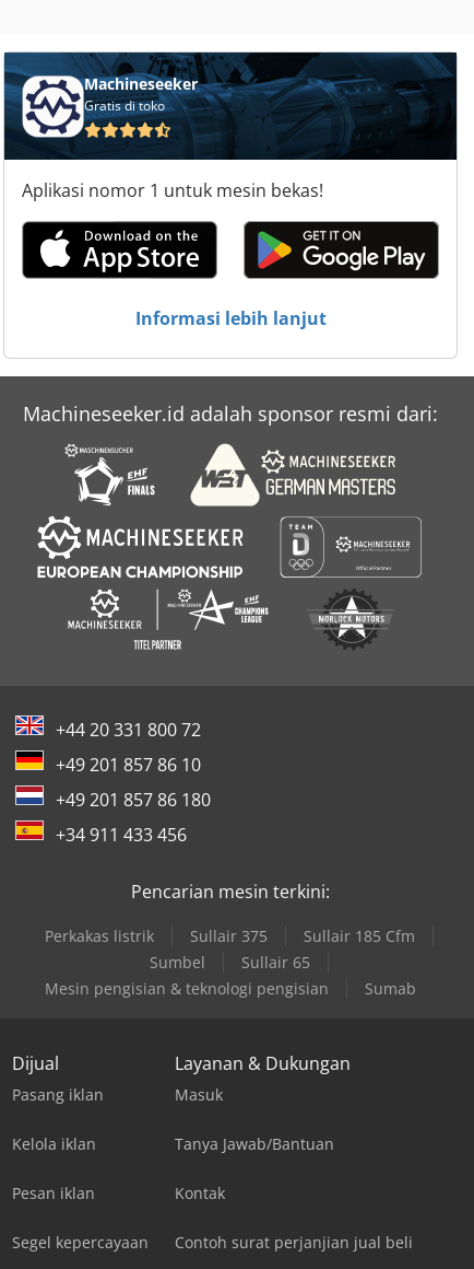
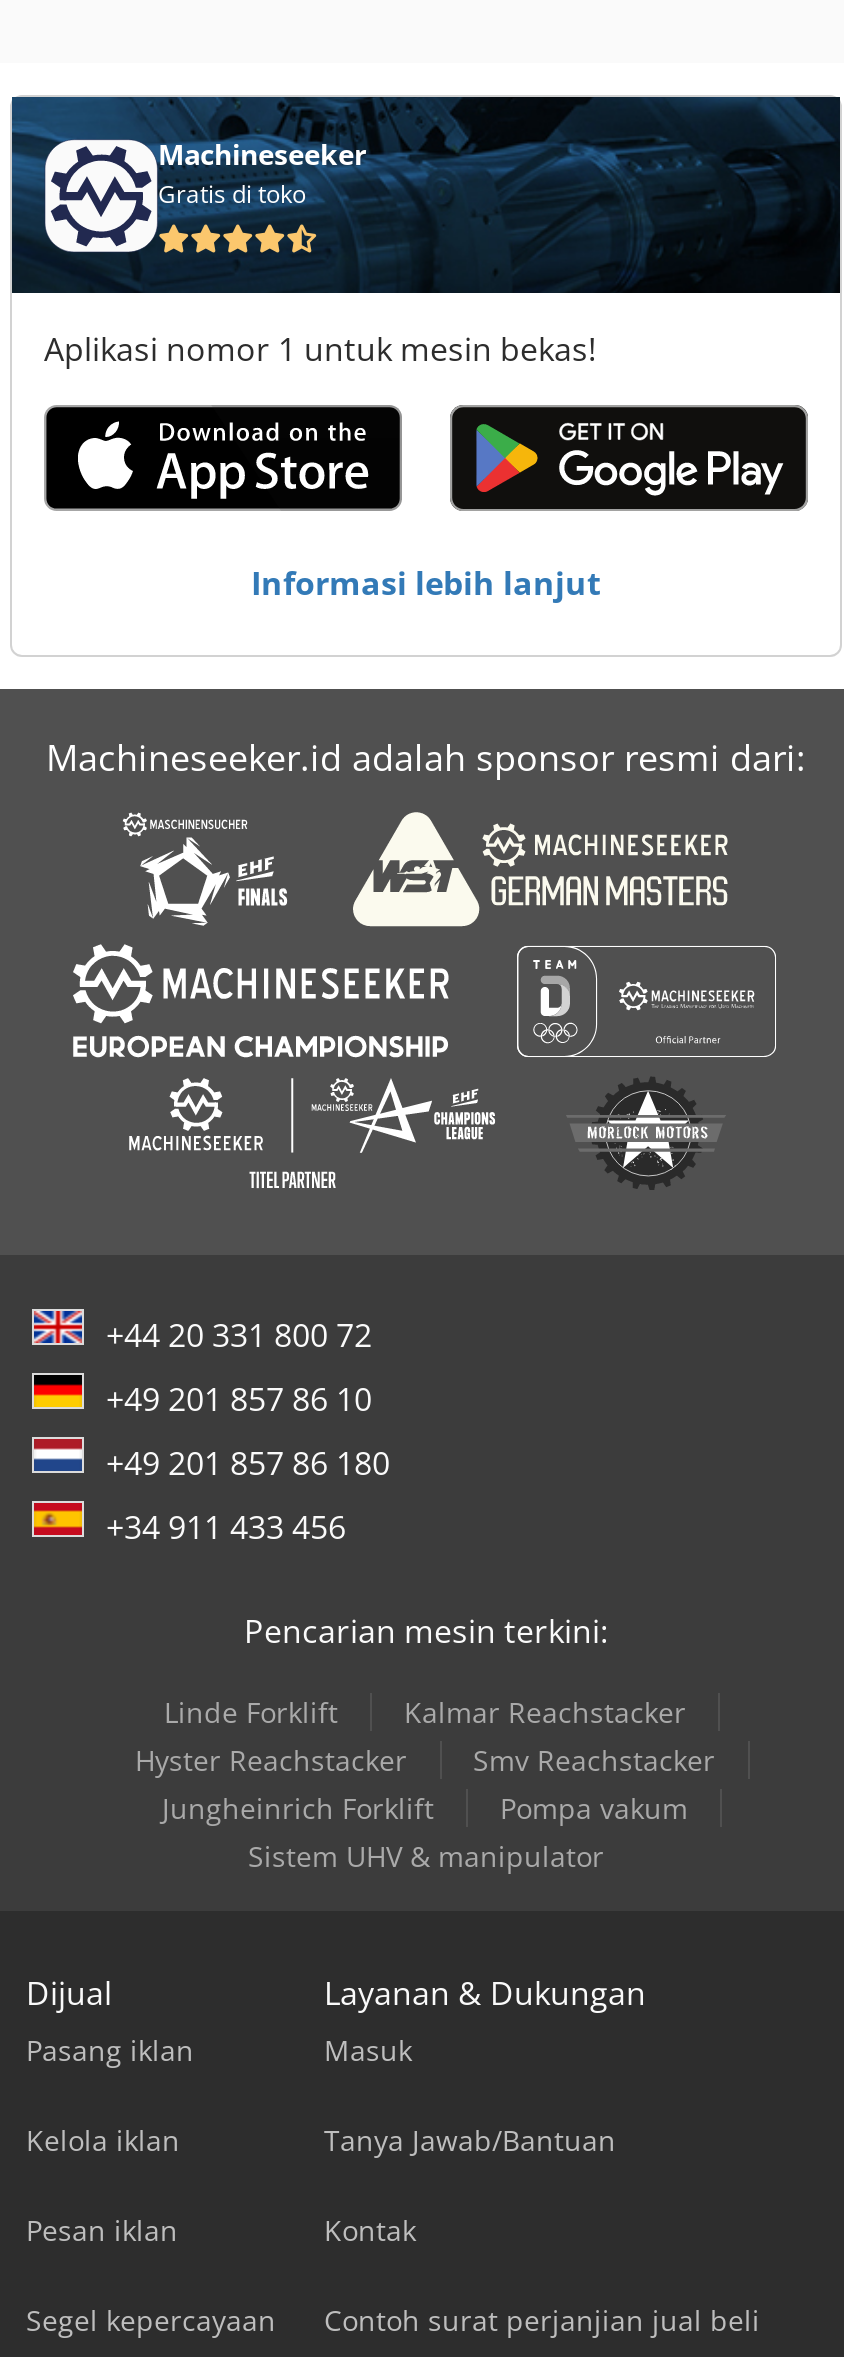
[45,926,416,999] Perkakas listrik | Sullair 375 | Sullair 185 Cfm | Sumbel | Sullair 65 | Mesin pengisian & teknologi pengisian | Sumab -> [135,1693,715,1875] Linde Forklift | Kalmar Reachstacker | Hyster Reachstacker | Smv Reachstacker | Jungheinrich Forklift | Pompa vakum | Sistem UHV & manipulator

